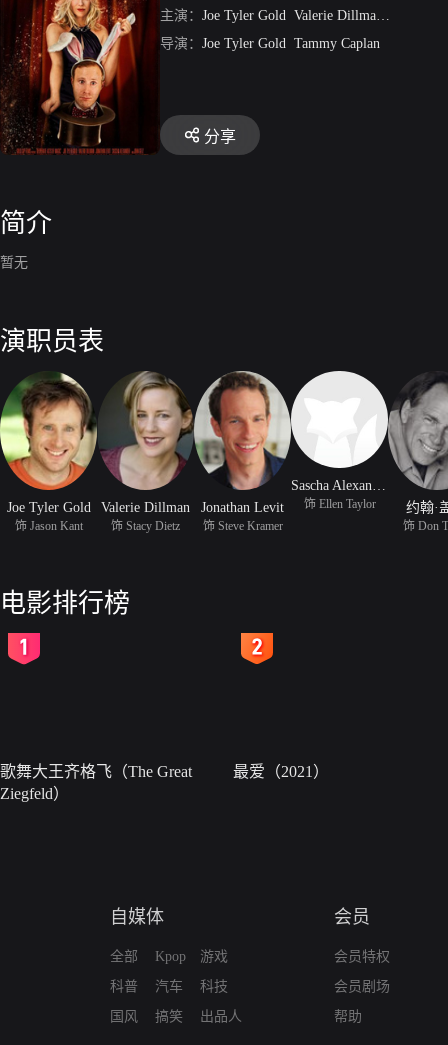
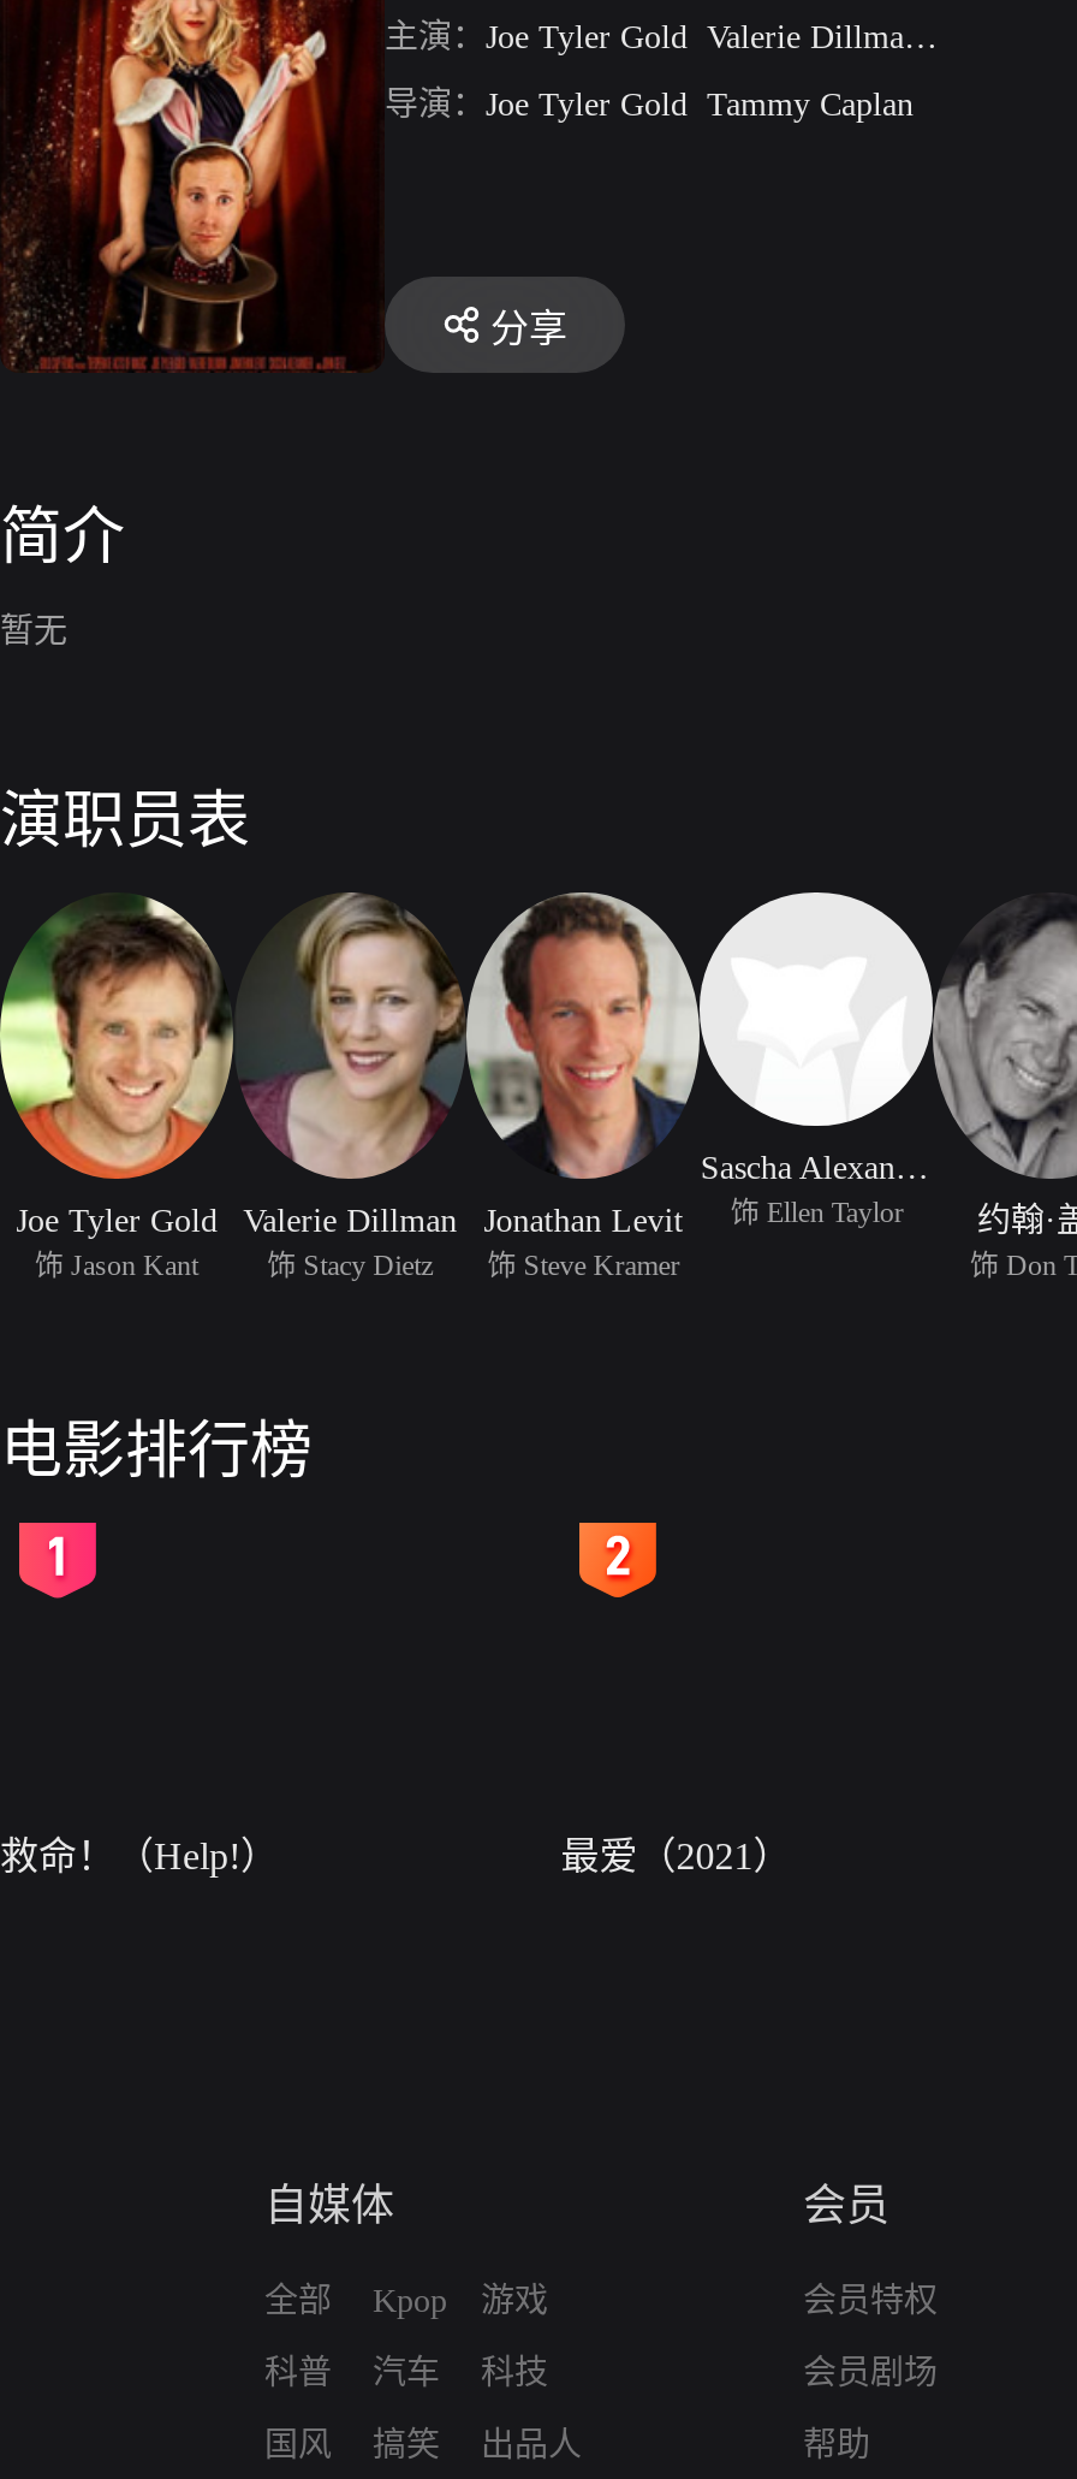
[0,763,192,802] 歌舞大王齐格飞（The Great | Ziegfeld） -> [0,1836,279,1877] 救命！（Help!）

